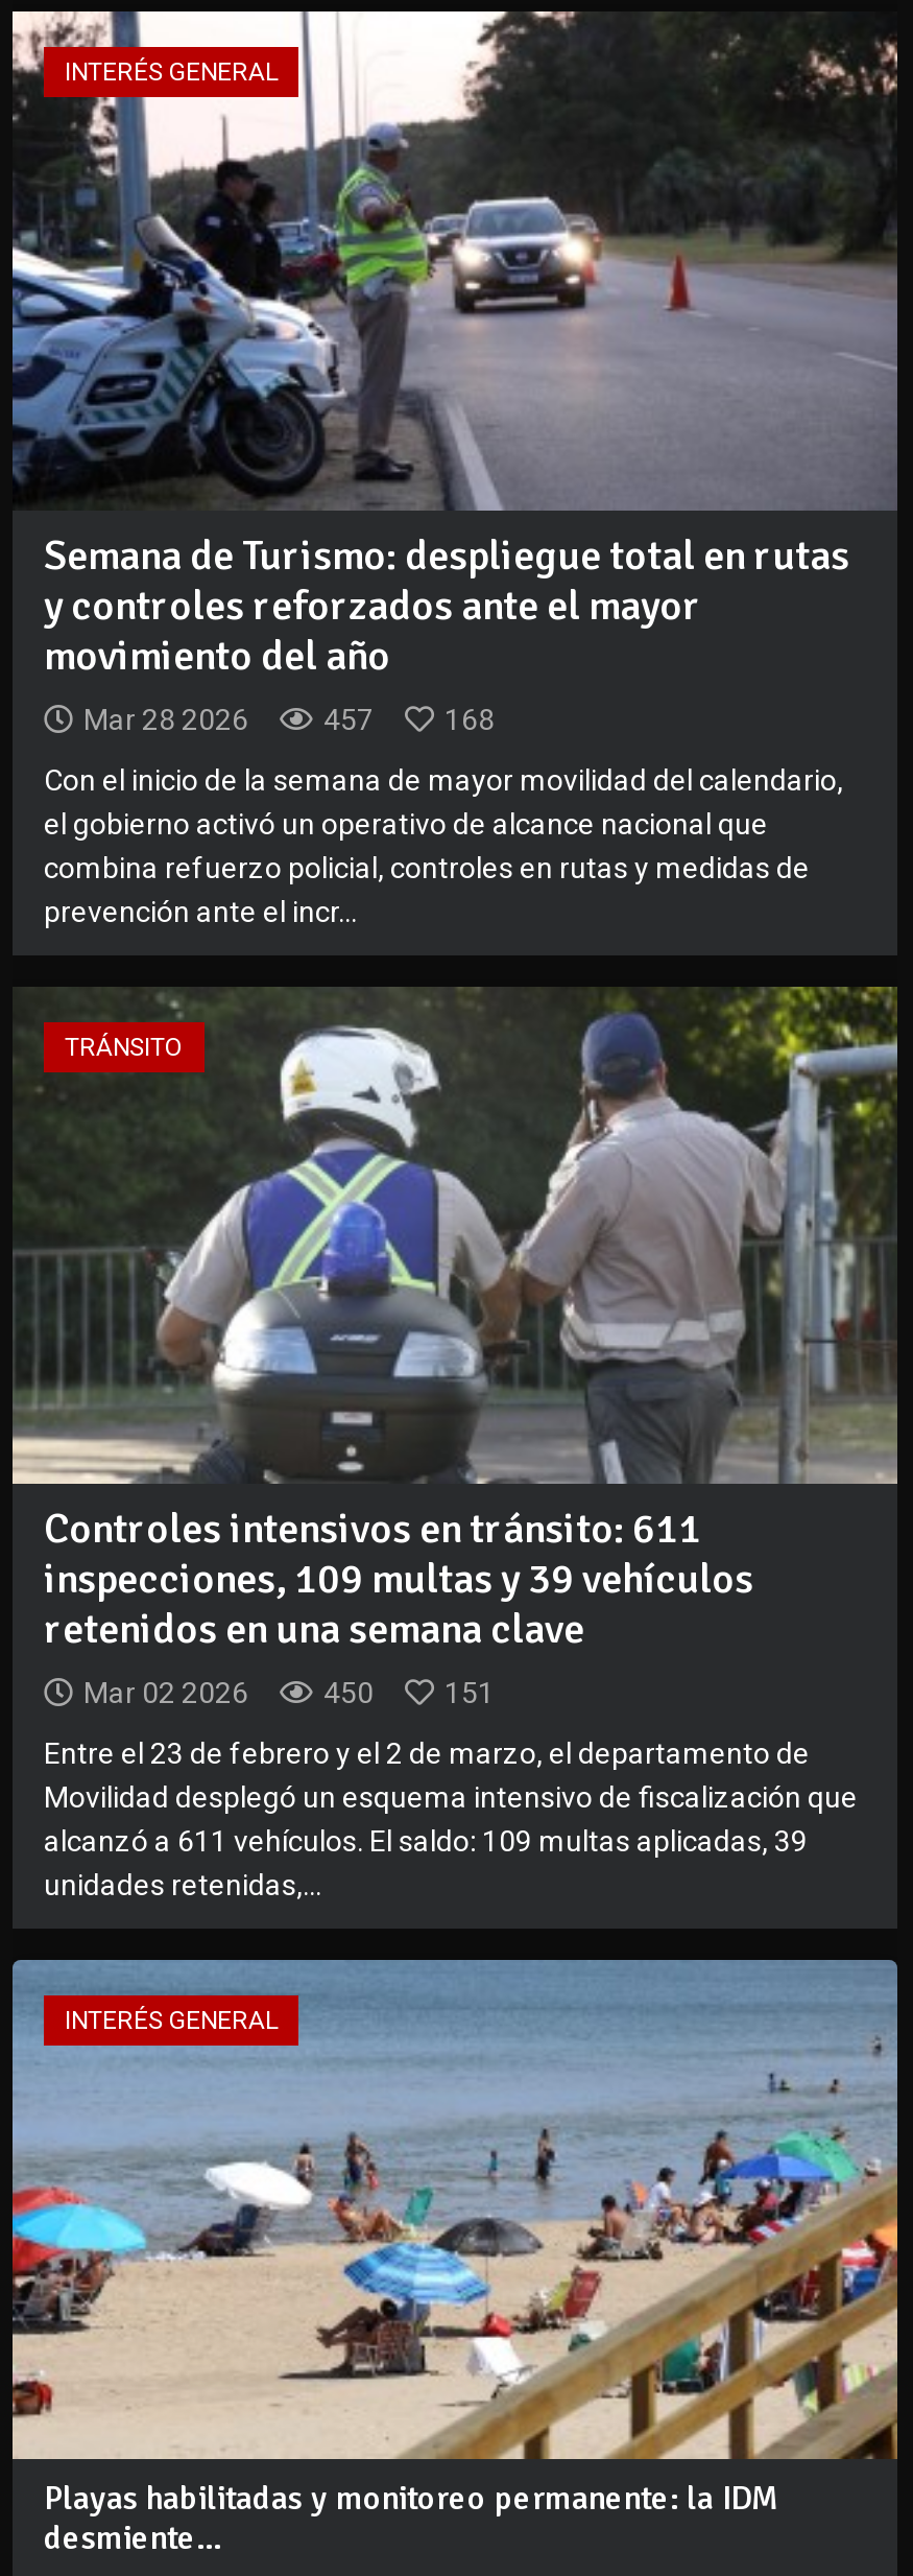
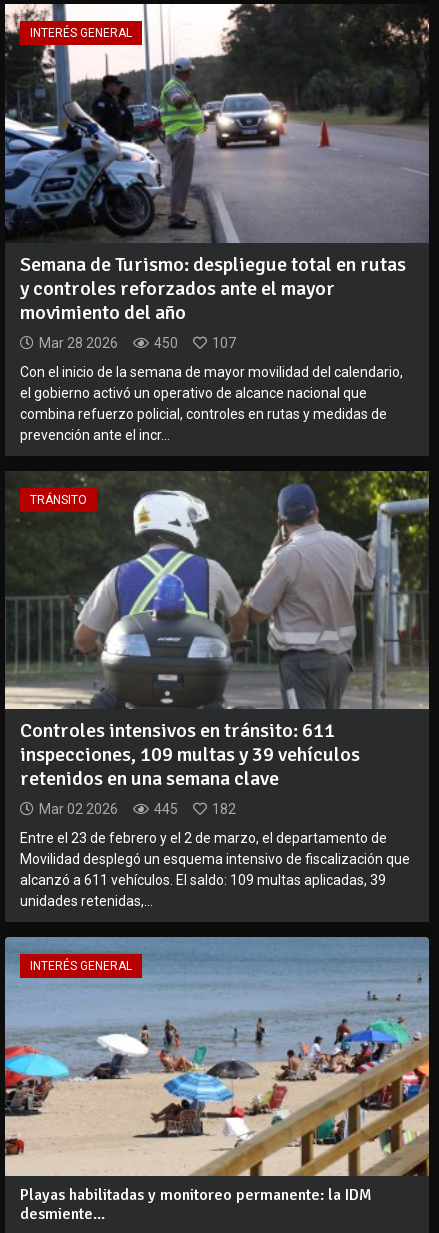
[323,702,374,735] 457 -> [154,334,178,350] 450
[445,702,495,735] 168 -> [212,334,236,350] 107
[323,1676,374,1709] 450 -> [154,801,178,817] 445
[445,1676,495,1709] 151 -> [212,801,236,817] 182

